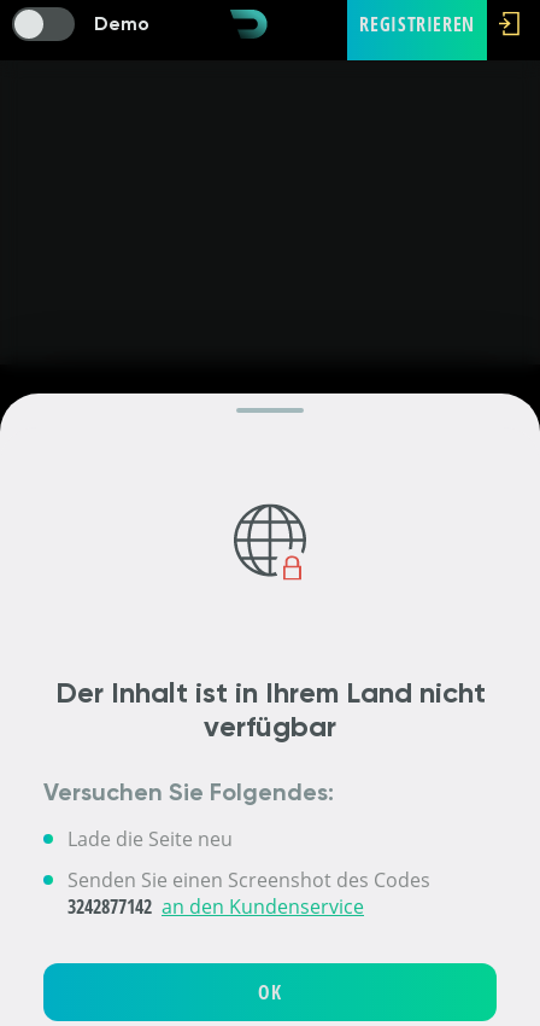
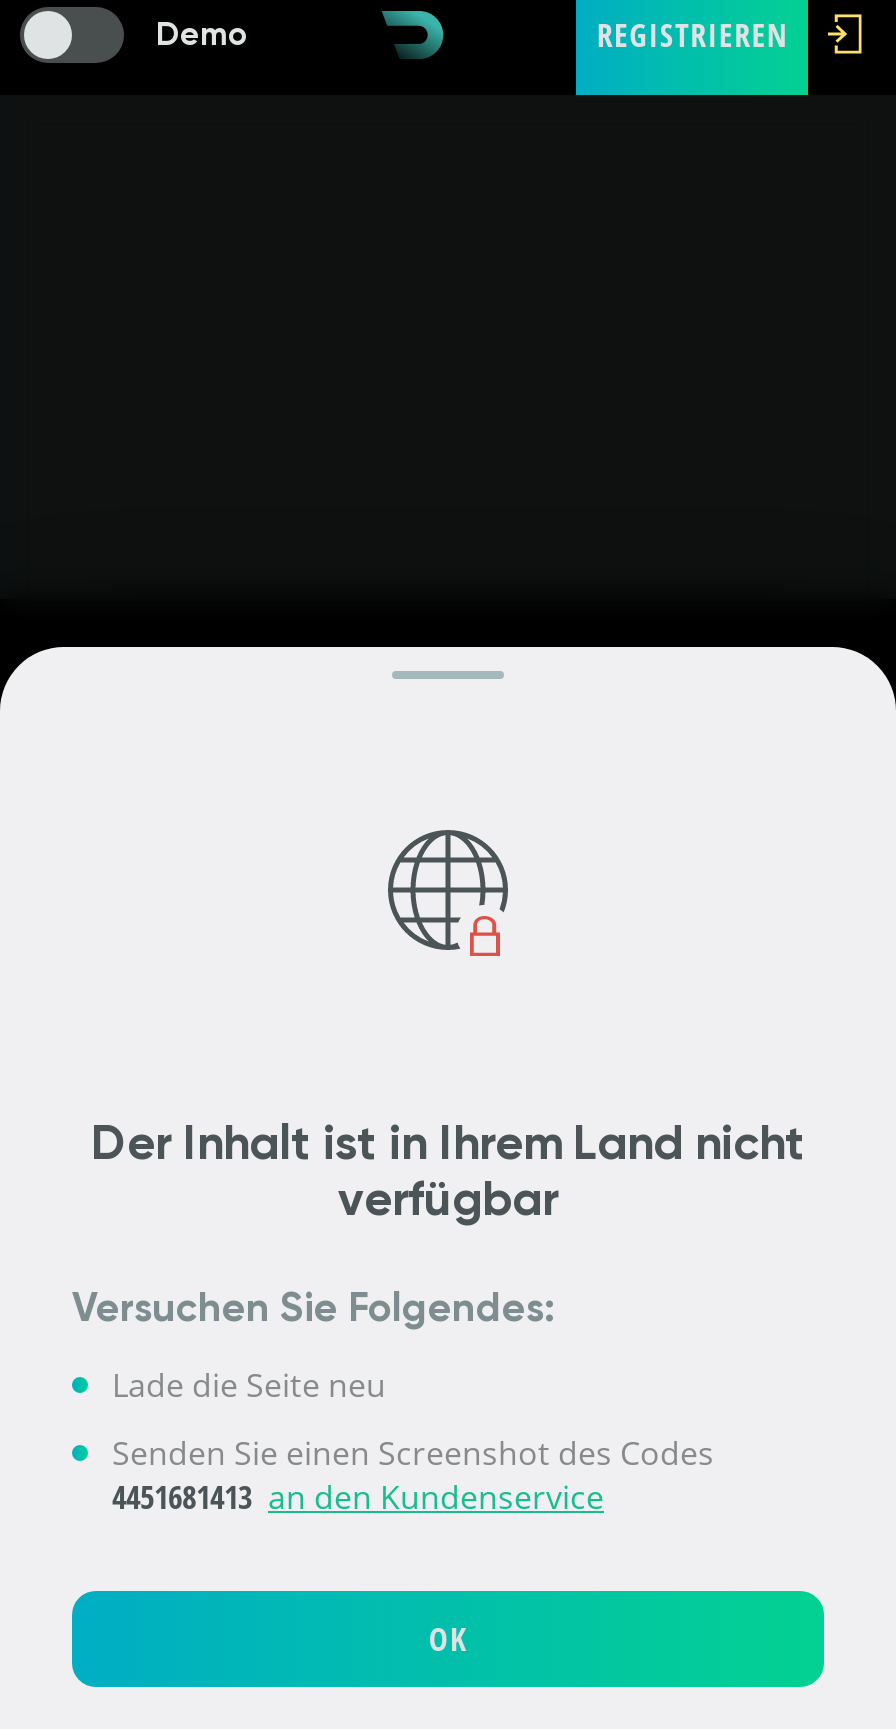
[67,893,364,920] 3242877142 an den Kundenservice -> [112,1475,604,1519] 4451681413 an den Kundenservice

